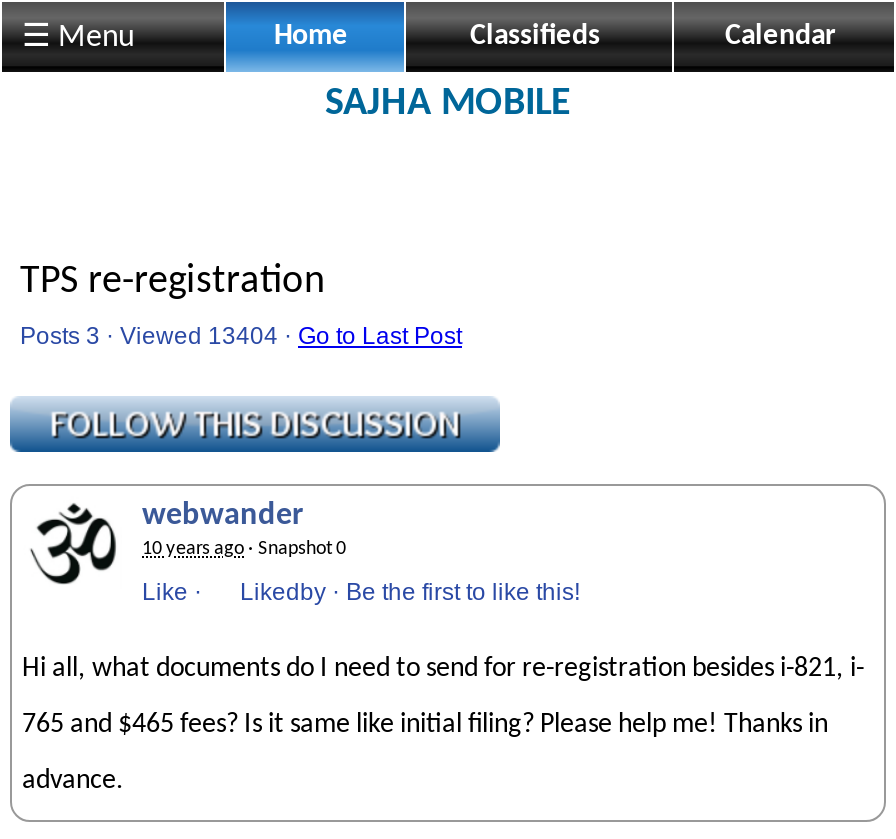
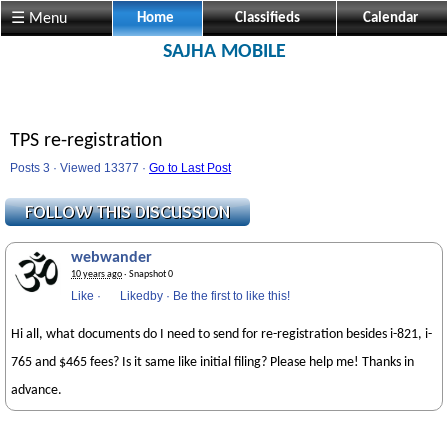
[20,322,462,350] Posts 3 · Viewed 13404 · Go to Last Post -> [10,161,231,175] Posts 3 · Viewed 13377 · Go to Last Post

